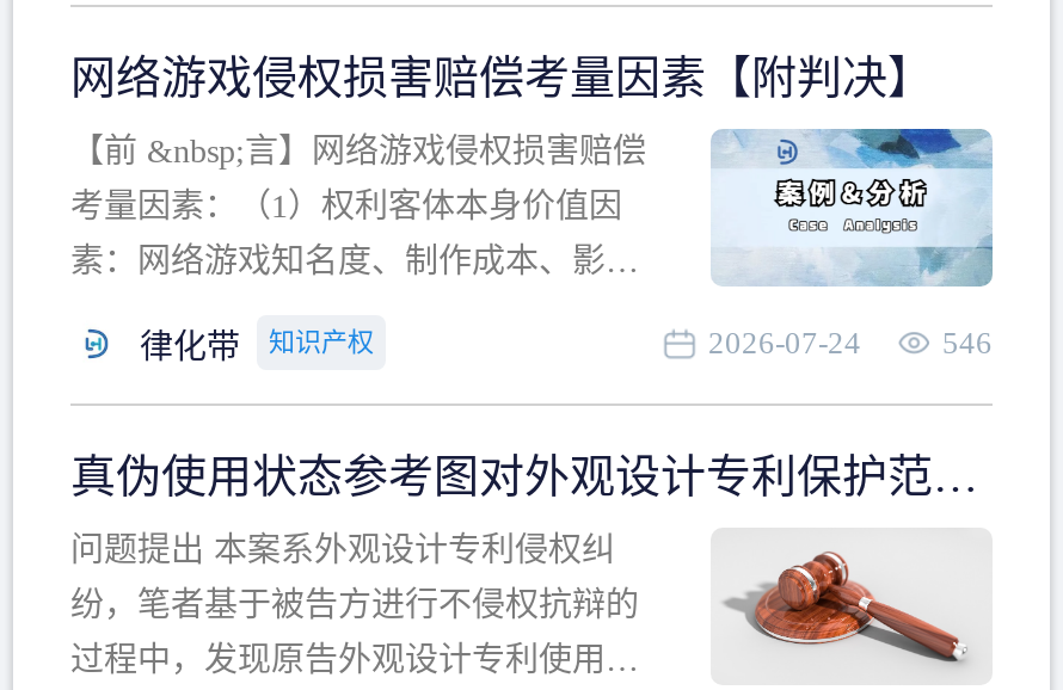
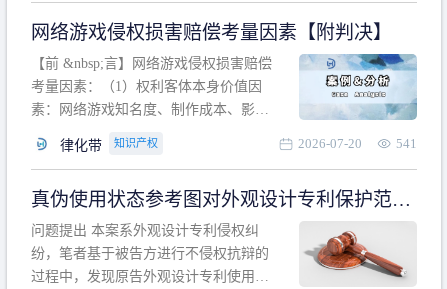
[708,324,861,359] 2026-07-24 -> [298,135,362,150] 2026-07-20
[942,324,993,359] 546 -> [396,135,417,150] 541

